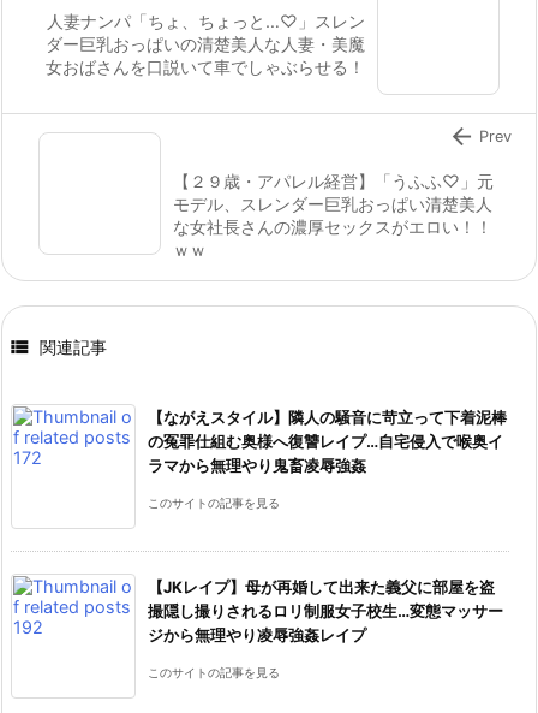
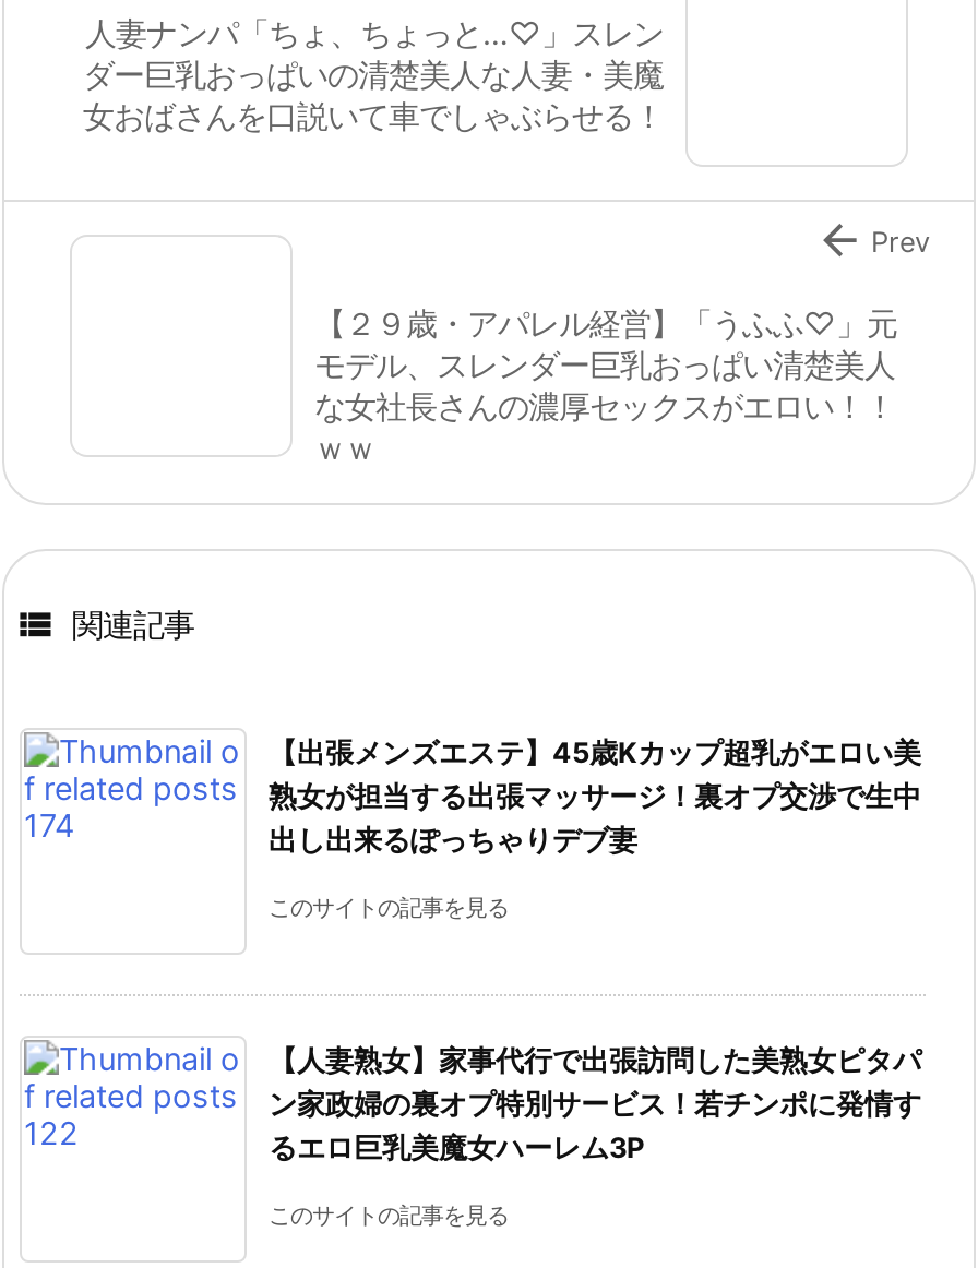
[148,409,507,475] 【ながえスタイル】隣人の騒音に苛立って下着泥棒 | の冤罪仕組む奥様へ復讐レイプ…自宅侵入で喉奥イ | ラマから無理やり鬼畜凌辱強姦 -> [269,736,921,856] 【出張メンズエステ】45歳Kカップ超乳がエロい美 | 熟女が担当する出張マッサージ！裏オプ交渉で生中 | 出し出来るぽっちゃりデブ妻
[148,579,503,645] 【JKレイプ】母が再婚して出来た義父に部屋を盗 | 撮隠し撮りされるロリ制服女子校生…変態マッサー | ジから無理やり凌辱強姦レイプ -> [269,1044,921,1164] 【人妻熟女】家事代行で出張訪問した美熟女ピタパ | ン家政婦の裏オプ特別サービス！若チンポに発情す | るエロ巨乳美魔女ハーレム3P

